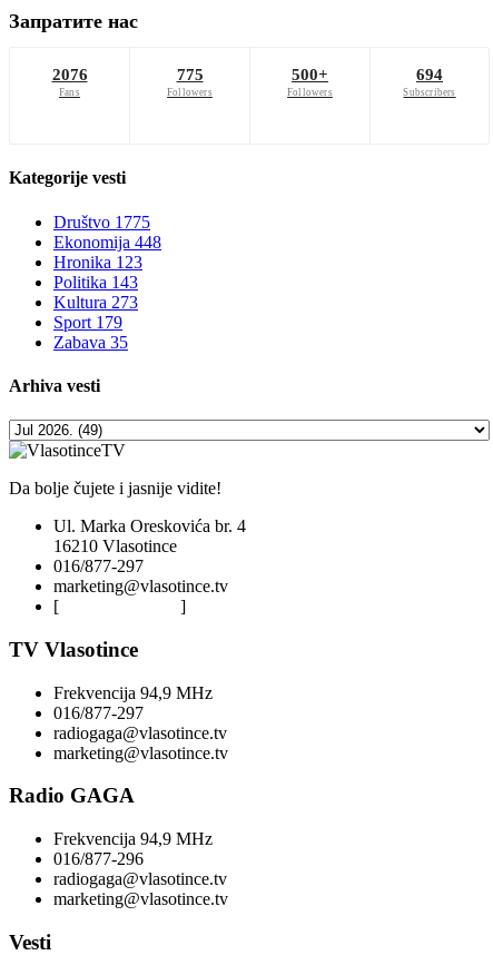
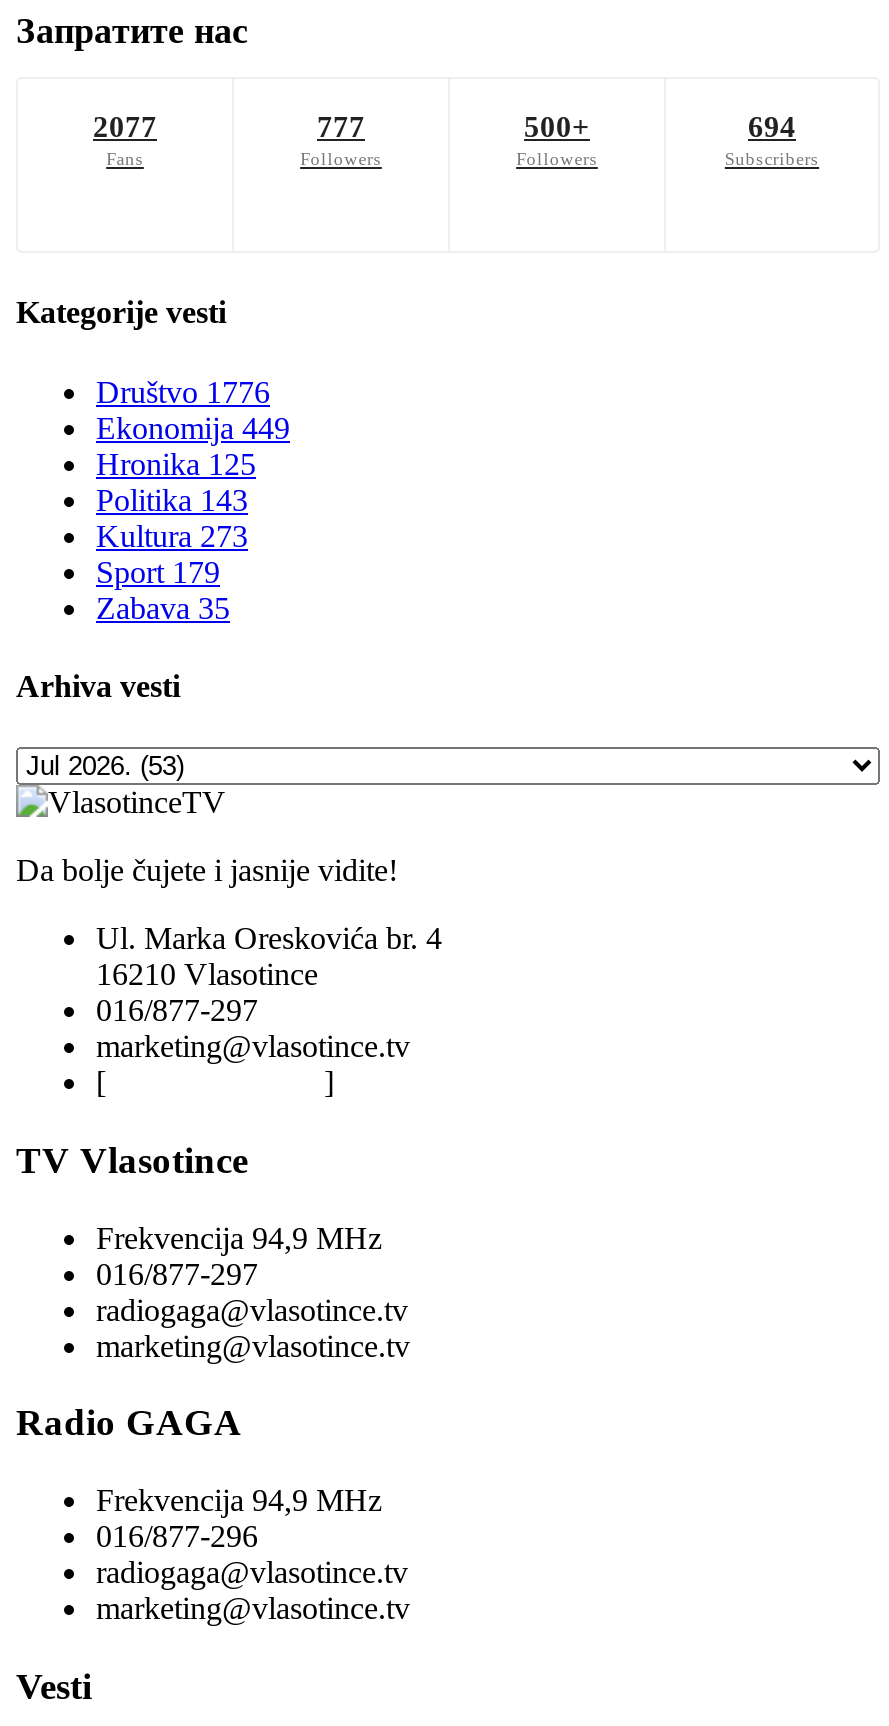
[52,66,87,84] 2076 -> [93,111,157,143] 2077
[176,66,203,84] 775 -> [317,111,365,143] 777
[53,212,150,231] Društvo 1775 -> [96,374,270,408] Društvo 1776
[53,232,161,251] Ekonomija 448 -> [96,410,290,444] Ekonomija 449
[53,252,142,271] Hronika 123 -> [96,446,256,480] Hronika 125

